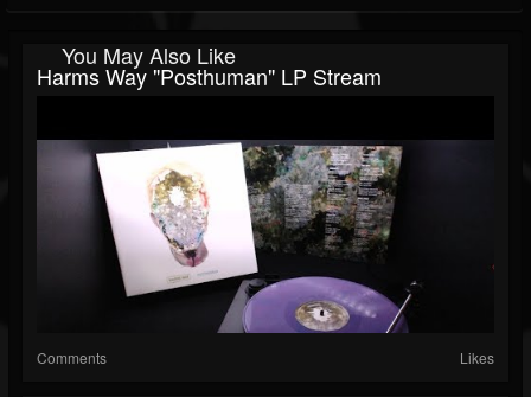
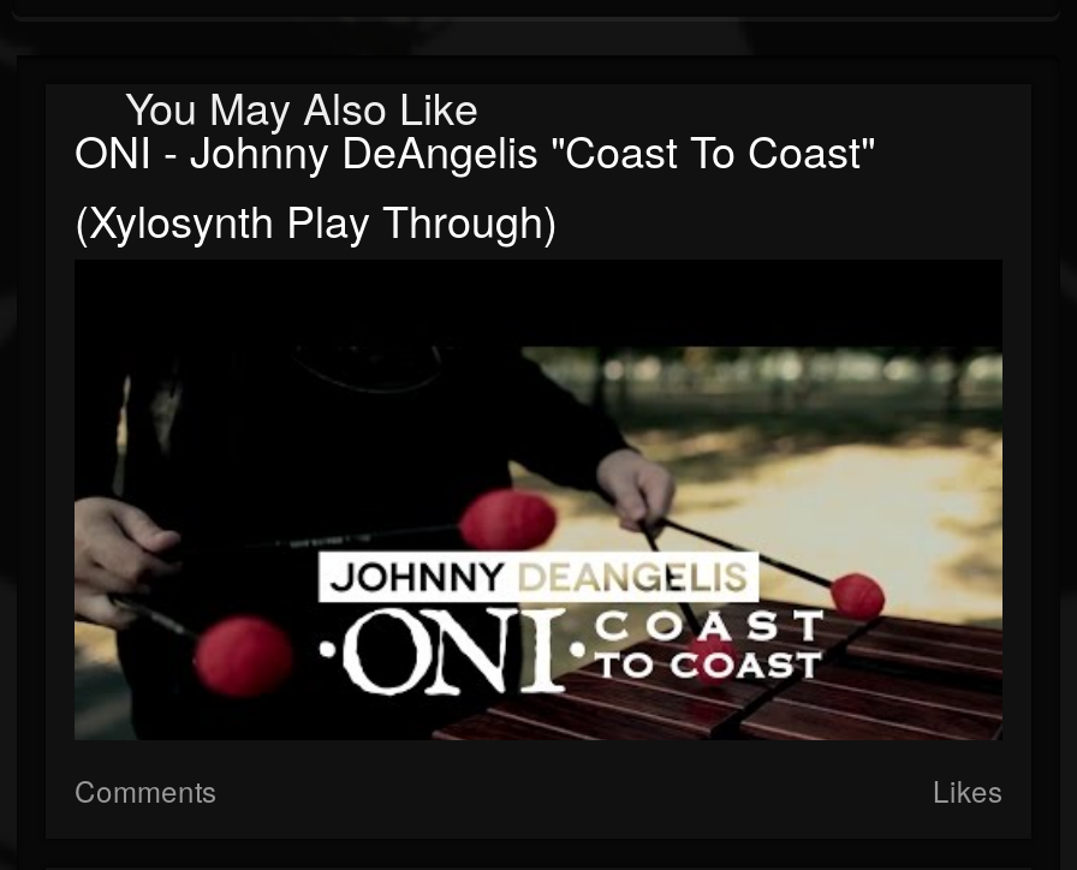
[37,61,382,91] Harms Way "Posthuman" LP Stream -> [75,118,875,250] ONI - Johnny DeAngelis "Coast To Coast" | (Xylosynth Play Through)
[37,139,494,334] [image] -> [72,346,1005,740] [image]

